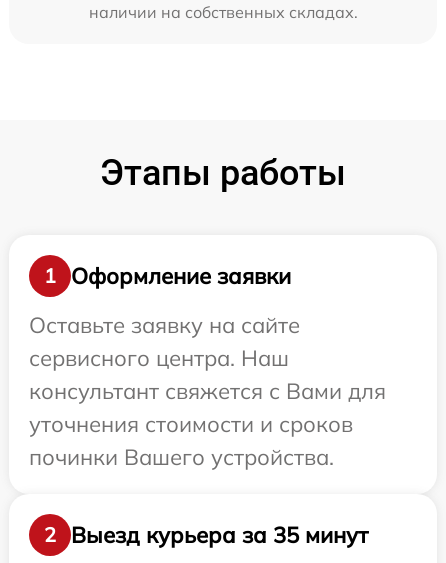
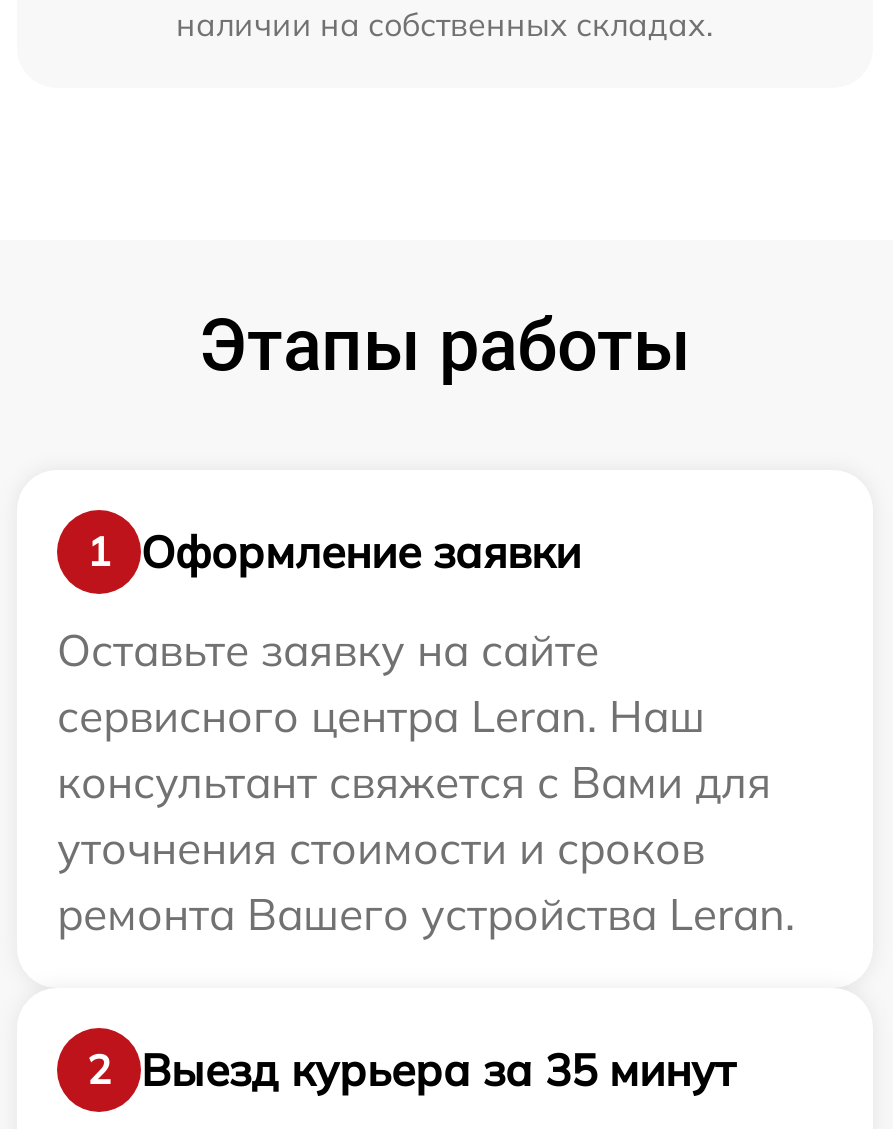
[29,344,289,372] сервисного центра. Наш -> [57,689,705,745] сервисного центра Leran. Наш
[29,443,334,471] починки Вашего устройства. -> [57,887,795,943] ремонта Вашего устройства Leran.

